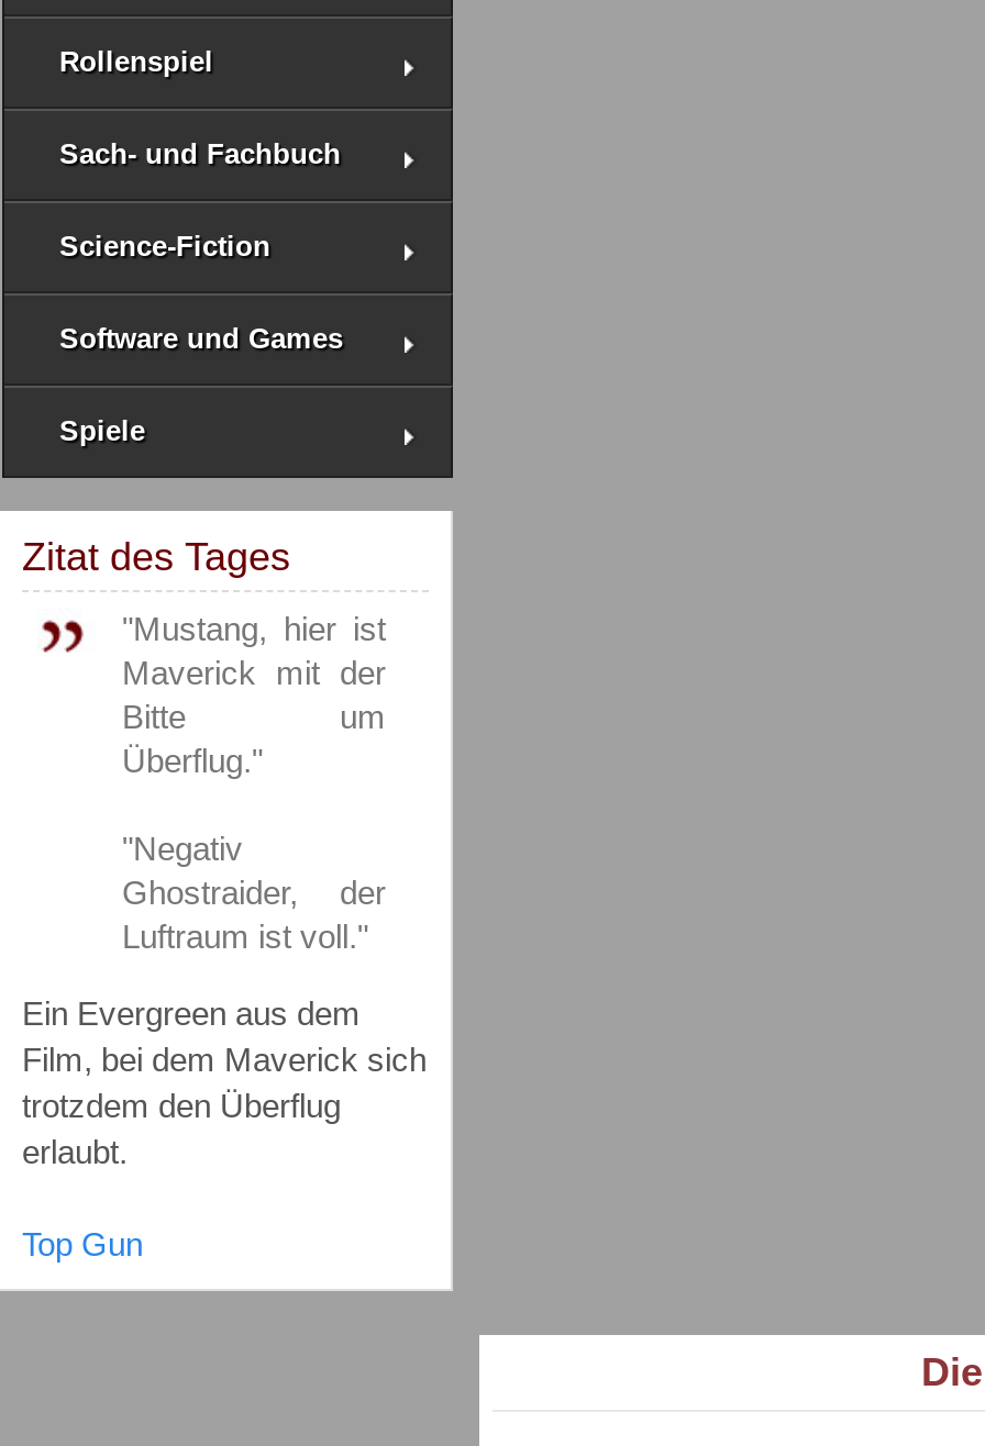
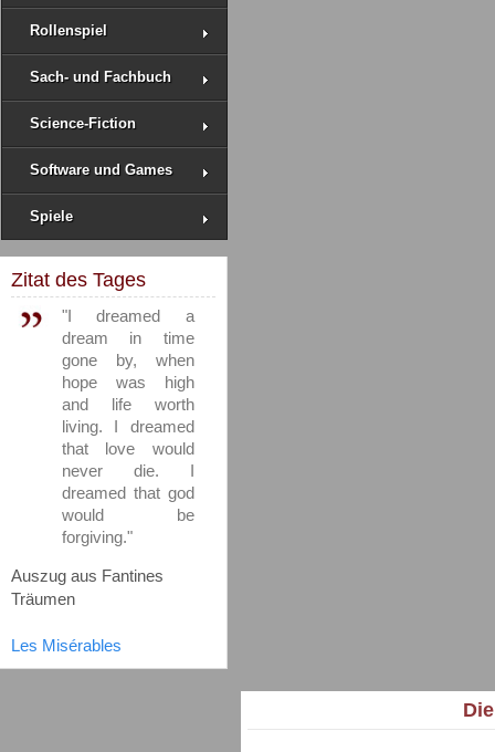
[22,609,427,1263] "Mustang, hier ist | Maverick mit der | Bitte um | Überflug." | "Negativ | Ghostraider, der | Luftraum ist voll." | Ein Evergreen aus dem | Film, bei dem Maverick sich | trotzdem den Überflug | erlaubt. | Top Gun -> [11,306,194,655] "I dreamed a | dream in time | gone by, when | hope was high | and life worth | living. I dreamed | that love would | never die. I | dreamed that god | would be | forgiving." | Auszug aus Fantines | Träumen | Les Misérables

